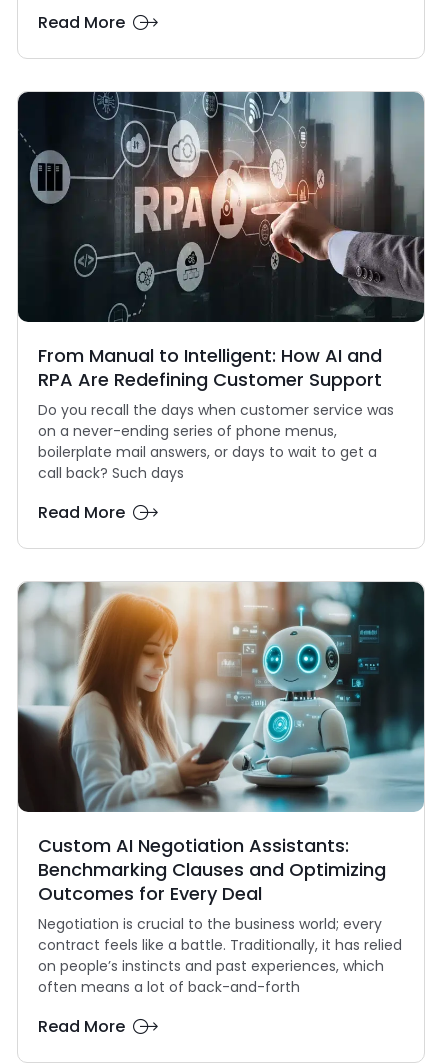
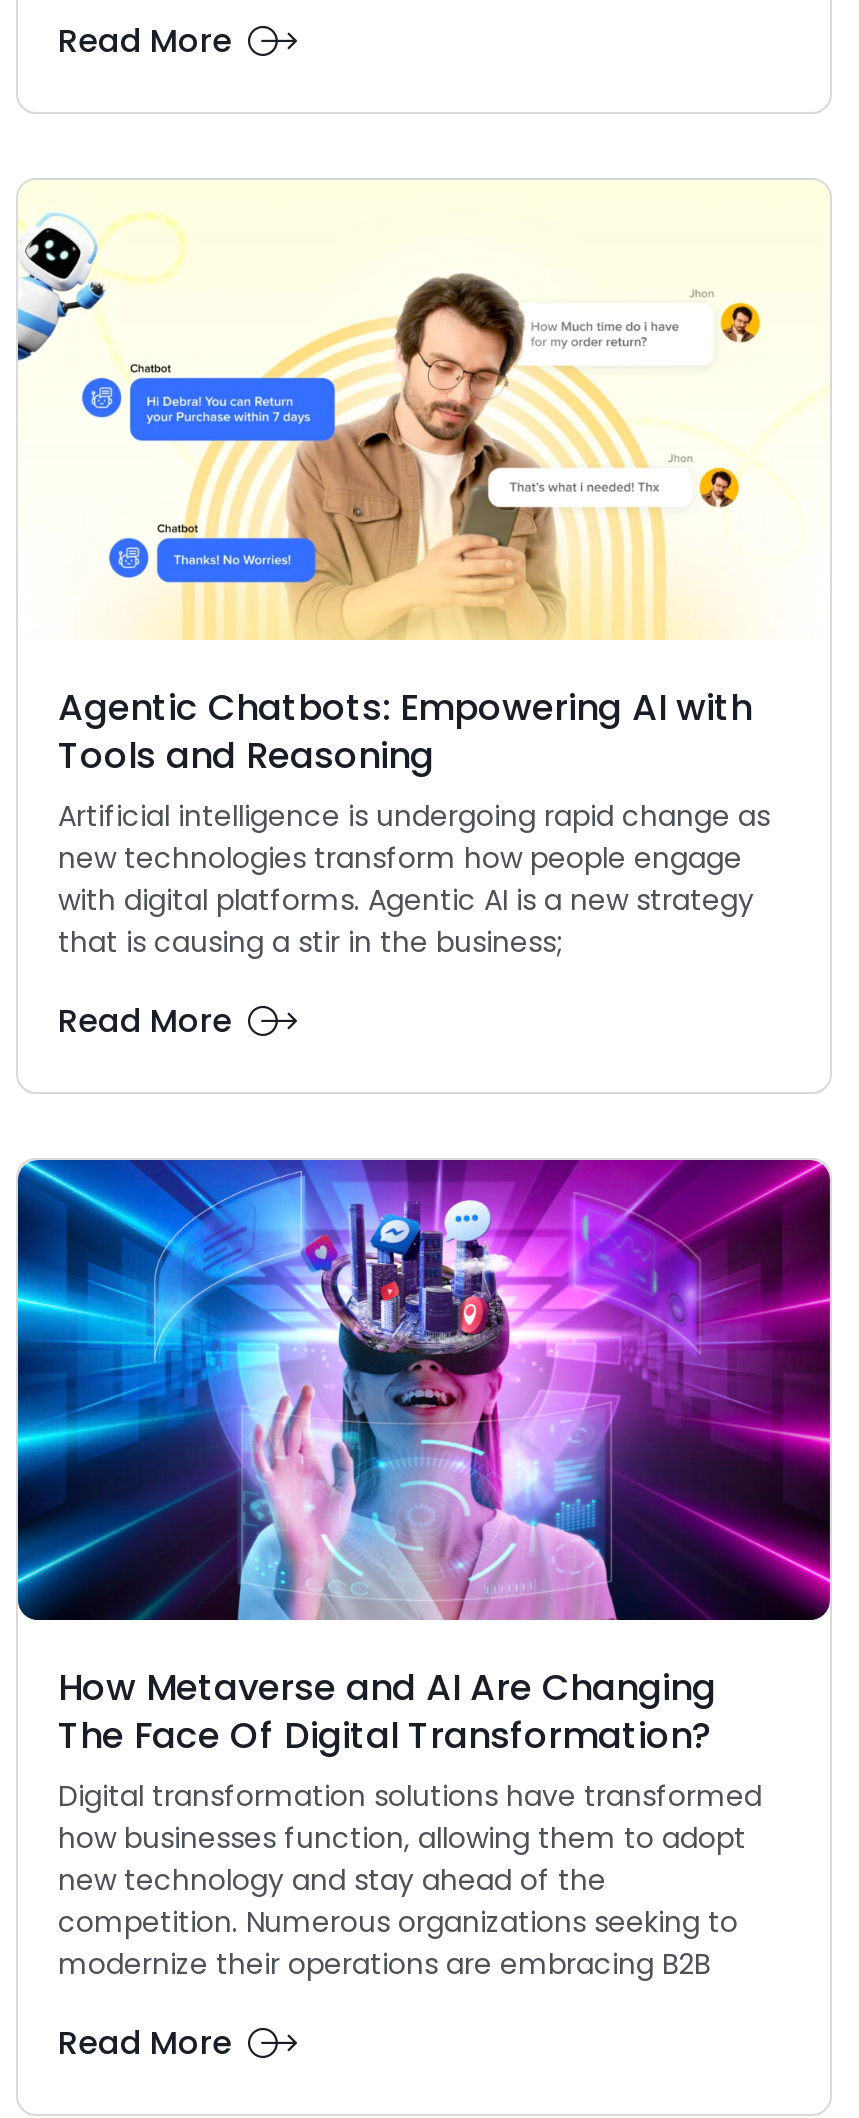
[17,91,425,483] [image] | From Manual to Intelligent: How AI and | RPA Are Redefining Customer Support | Do you recall the days when customer service was | on a never-ending series of phone menus, | boilerplate mail answers, or days to wait to get a | call back? Such days -> [16,180,830,961] [image] | Agentic Chatbots: Empowering AI with | Tools and Reasoning | Artificial intelligence is undergoing rapid change as | new technologies transform how people engage | with digital platforms. Agentic AI is a new strategy | that is causing a stir in the business;
[17,581,425,997] [image] | Custom AI Negotiation Assistants: | Benchmarking Clauses and Optimizing | Outcomes for Every Deal | Negotiation is crucial to the business world; every | contract feels like a battle. Traditionally, it has relied | on people’s instincts and past experiences, which | often means a lot of back-and-forth -> [16,1158,832,1983] [image] | How Metaverse and AI Are Changing | The Face Of Digital Transformation? | Digital transformation solutions have transformed | how businesses function, allowing them to adopt | new technology and stay ahead of the | competition. Numerous organizations seeking to | modernize their operations are embracing B2B

